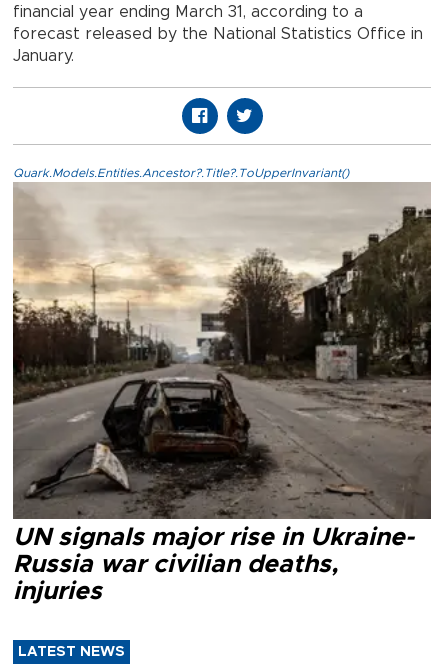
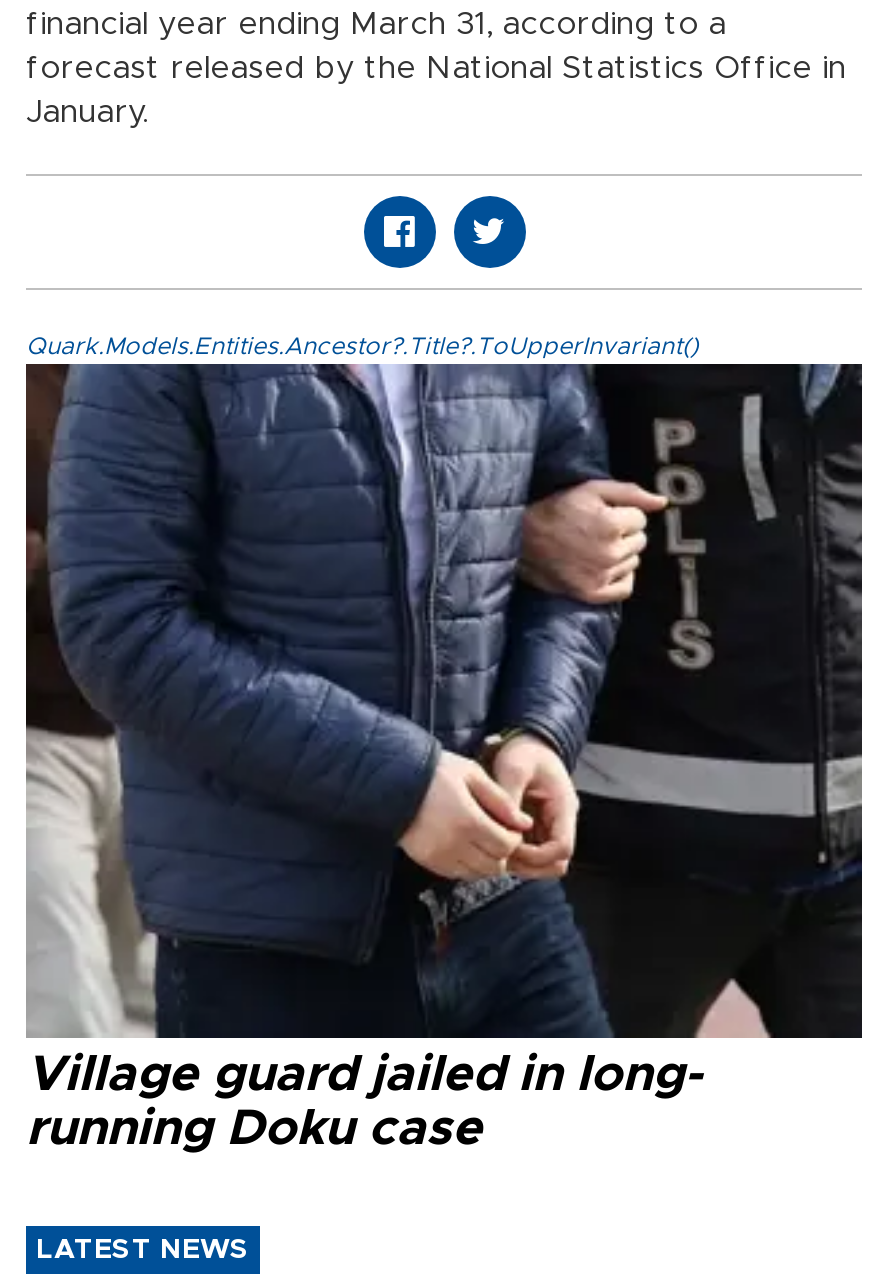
[13,182,431,604] [image] | UN signals major rise in Ukraine- | Russia war civilian deaths, | injuries -> [26,362,862,1154] [image] | Village guard jailed in long- | running Doku case

